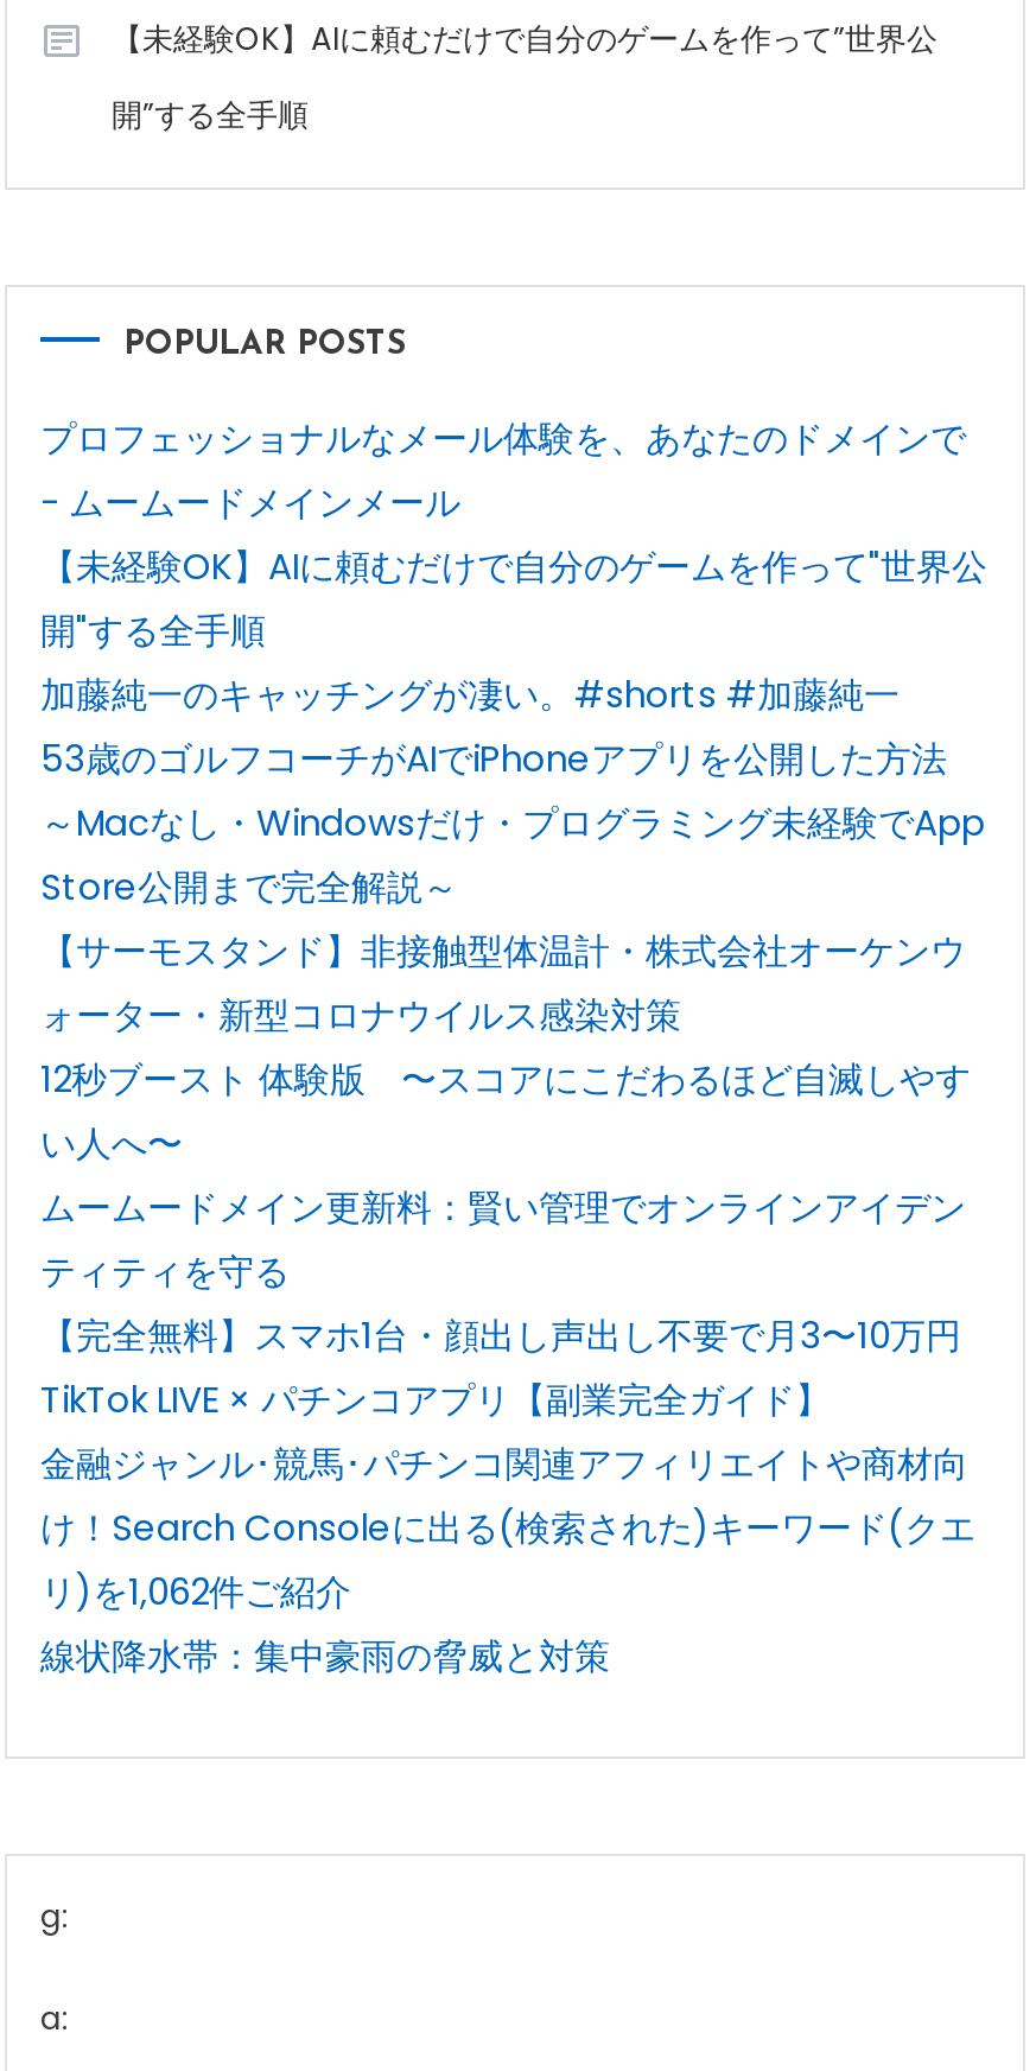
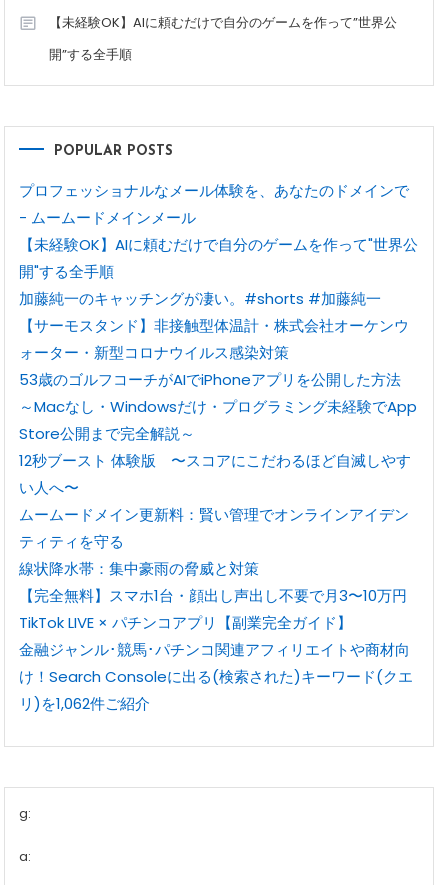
moved [40,734,985,912] -> [19,369,417,444]: 53歳のゴルフコーチがAIでiPhoneアプリを公開した方法 | ～Macなし・Windowsだけ・プログラミング未経験でApp | Store公開まで完全解説～
moved [40,927,966,1041] -> [19,315,409,363]: 【サーモスタンド】非接触型体温計・株式会社オーケンウ | ォーター・新型コロナウイルス感染対策
moved [40,1311,975,1617] -> [19,585,413,714]: 【完全無料】スマホ1台・顔出し声出し不要で月3〜10万円 | TikTok LIVE × パチンコアプリ【副業完全ガイド】 | 金融ジャンル･競馬･パチンコ関連アフィリエイトや商材向 | け！Search Consoleに出る(検索された)キーワード(クエ | リ)を1,062件ご紹介
moved [40,1632,610,1681] -> [19,558,259,579]: 線状降水帯：集中豪雨の脅威と対策

